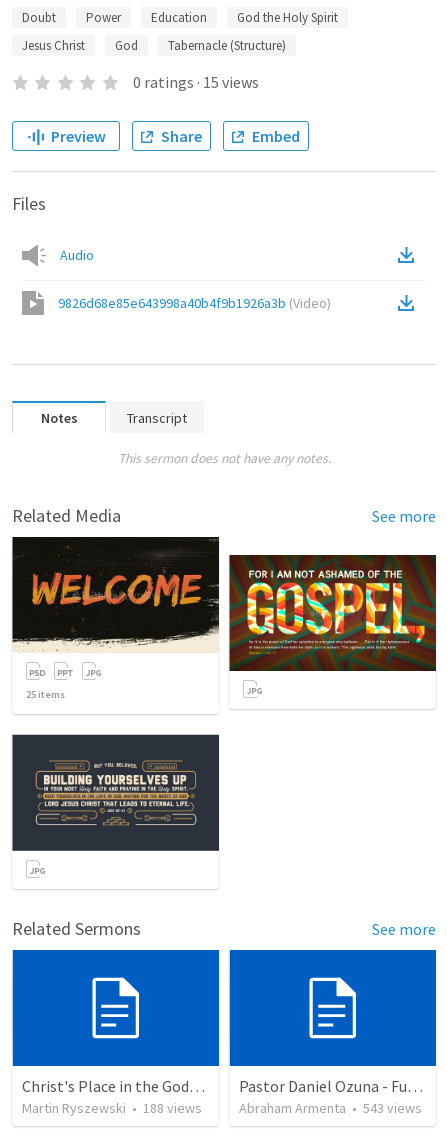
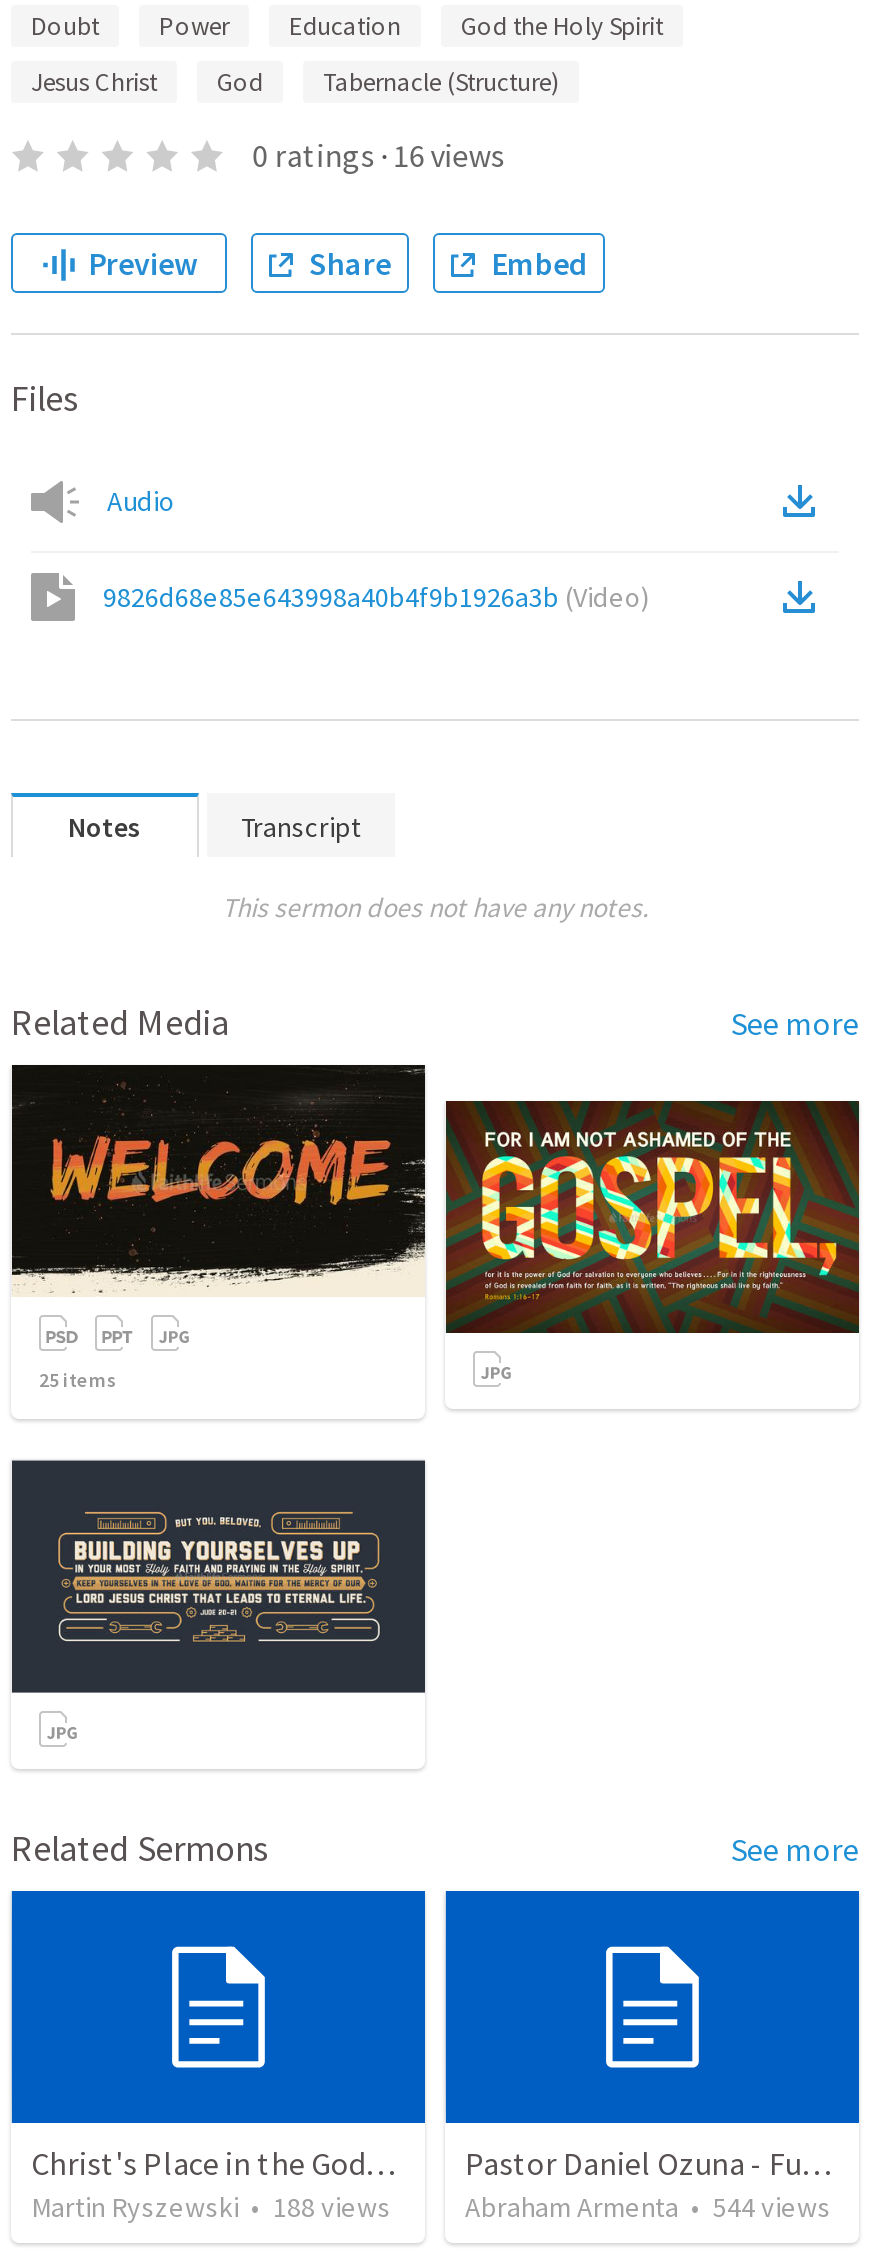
[133,72,259,92] 0 ratings · 15 views -> [252,135,504,175] 0 ratings · 16 views
[239,1099,422,1117] Abraham Armenta • 543 views -> [465,2190,831,2226] Abraham Armenta • 544 views

